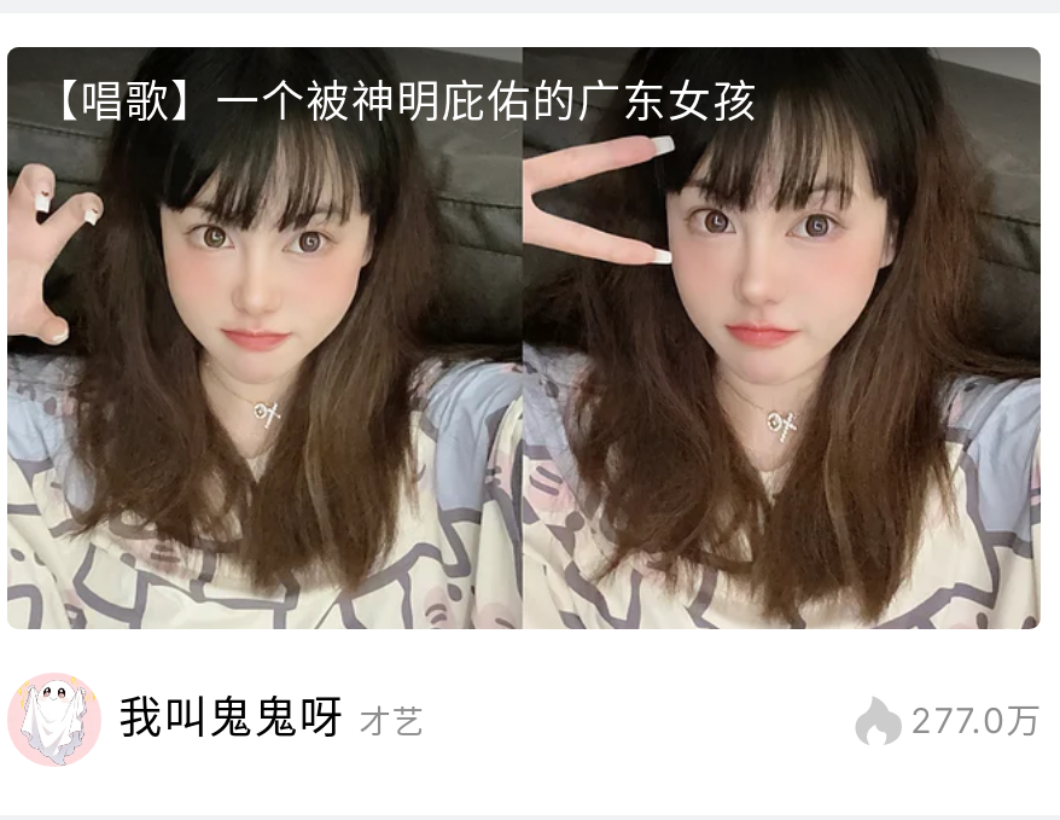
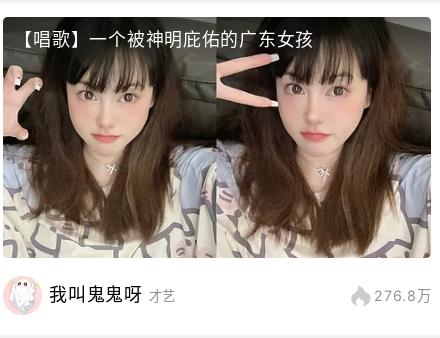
[911,699,1042,740] 277.0万 -> [374,287,431,304] 276.8万

